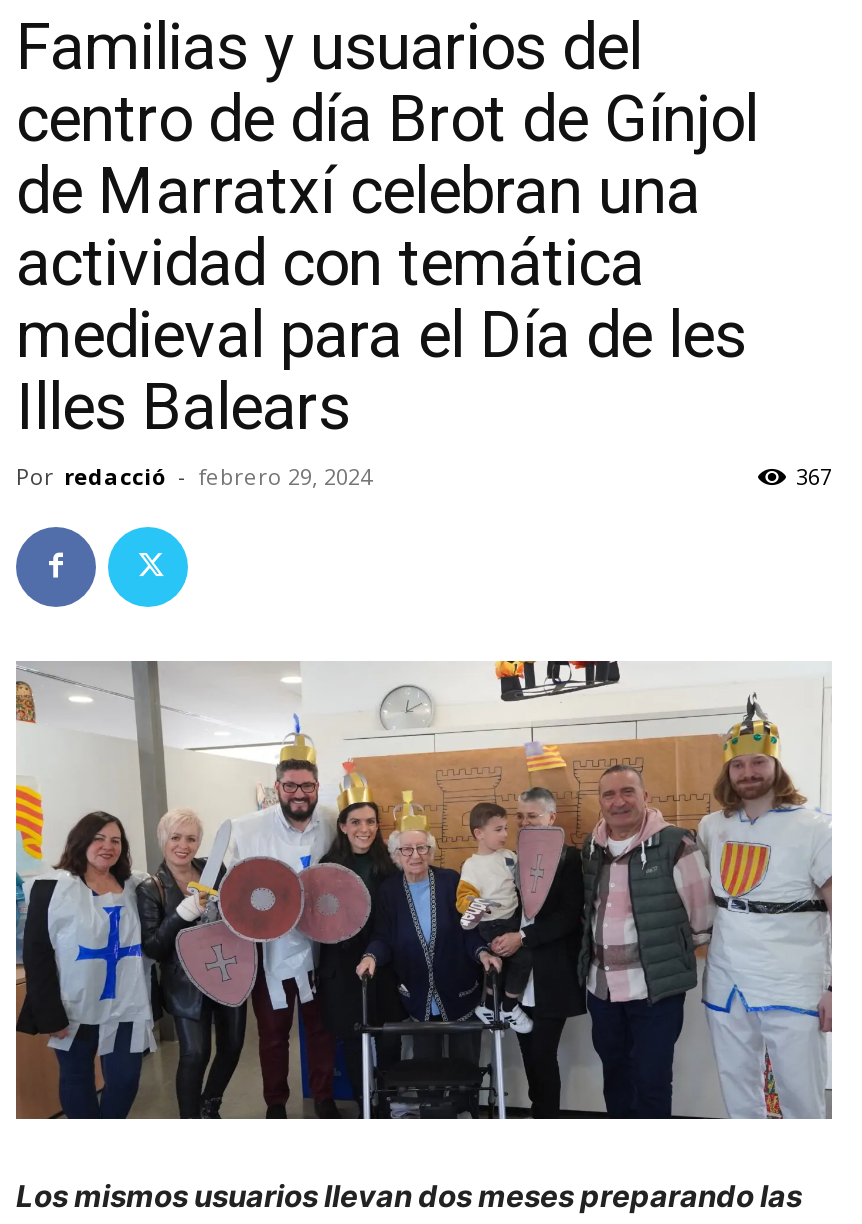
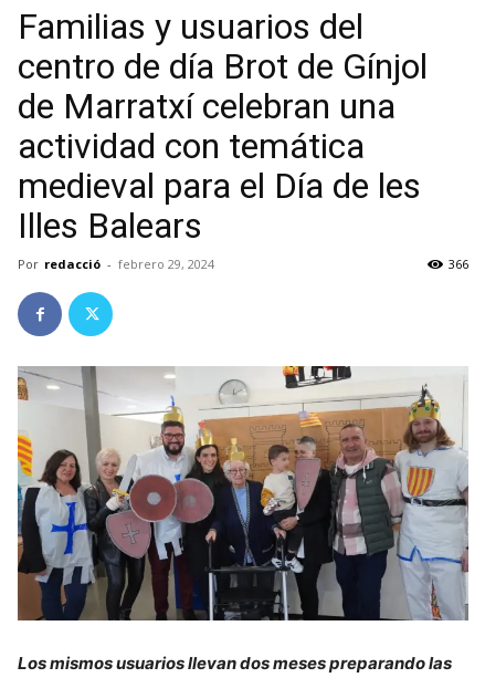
[796,461,832,491] 367 -> [449,255,468,272] 366

